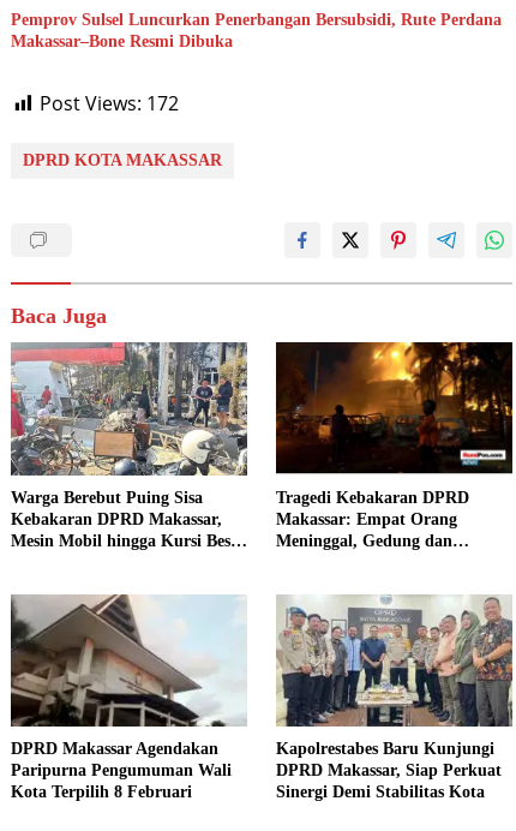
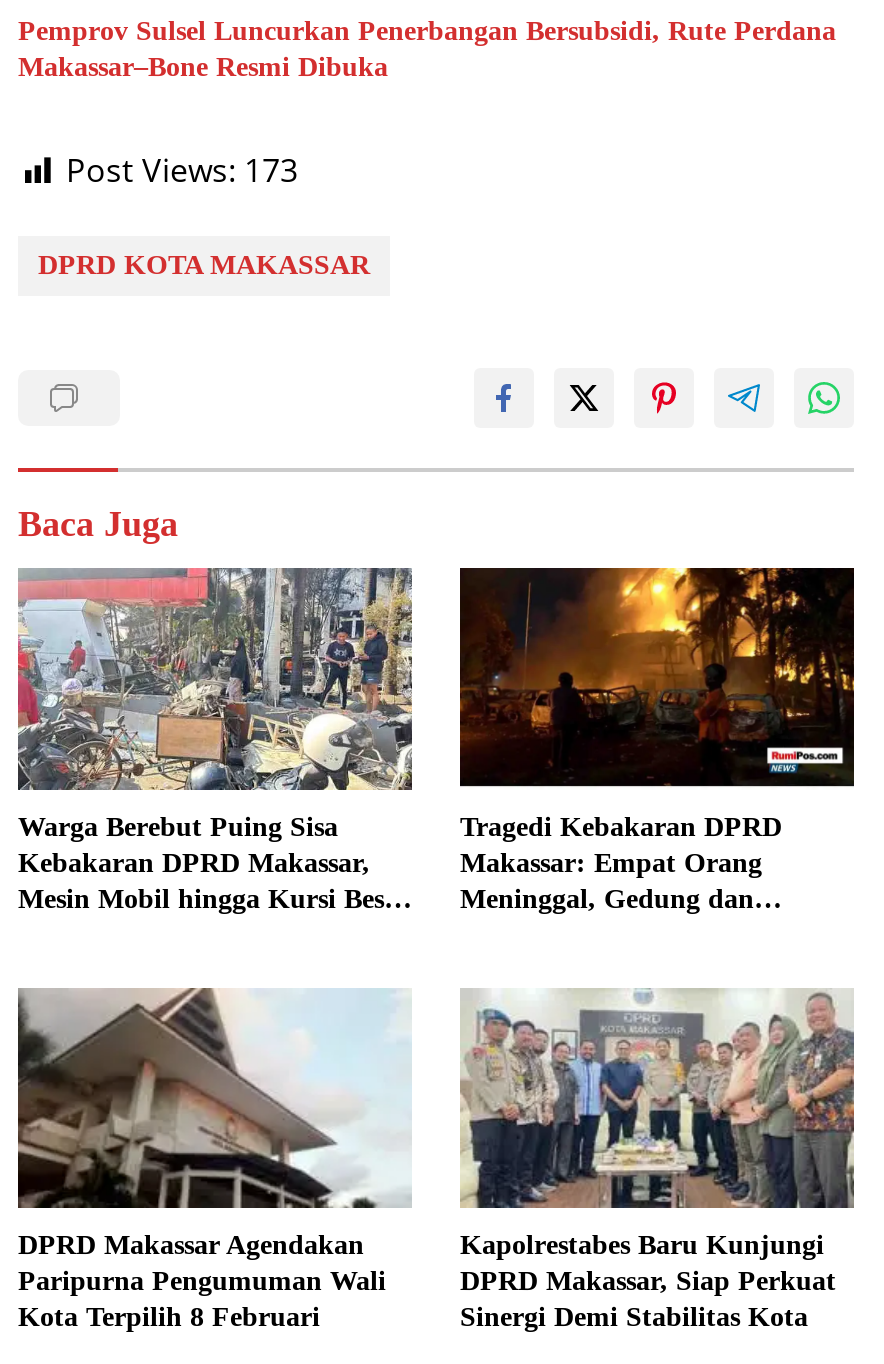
[40,91,179,117] Post Views: 172 -> [66,149,298,193] Post Views: 173

